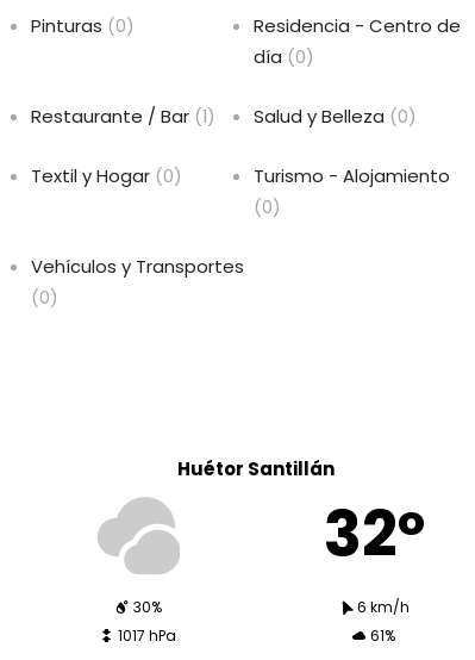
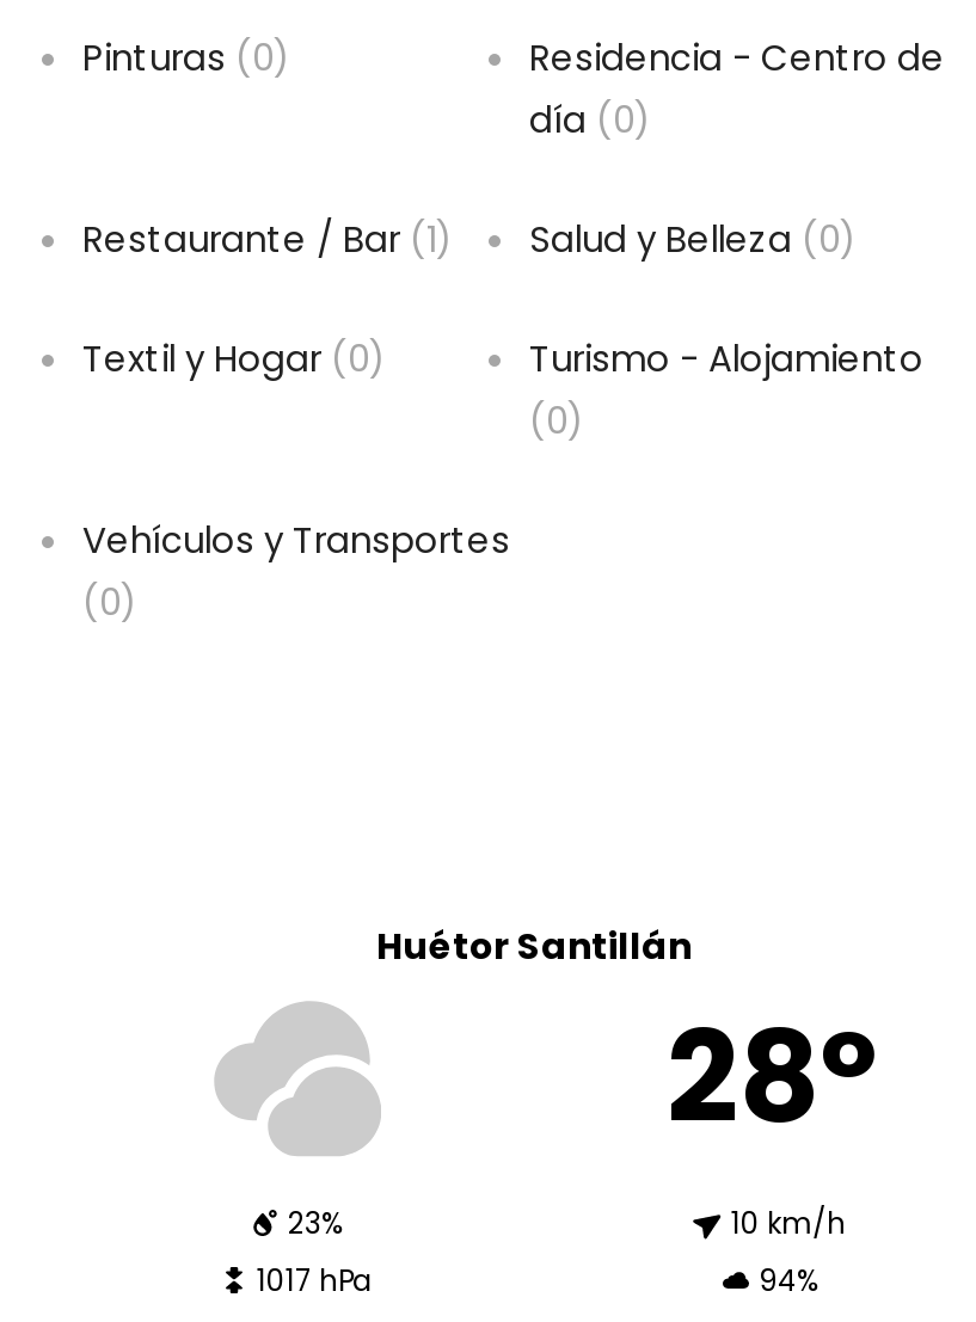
[133,491,424,617] 32º | 30% | 6 km/h -> [288,990,874,1244] 28º | 23% | 10 km/h
[370,626,395,646] 61% -> [759,1261,818,1301] 94%

